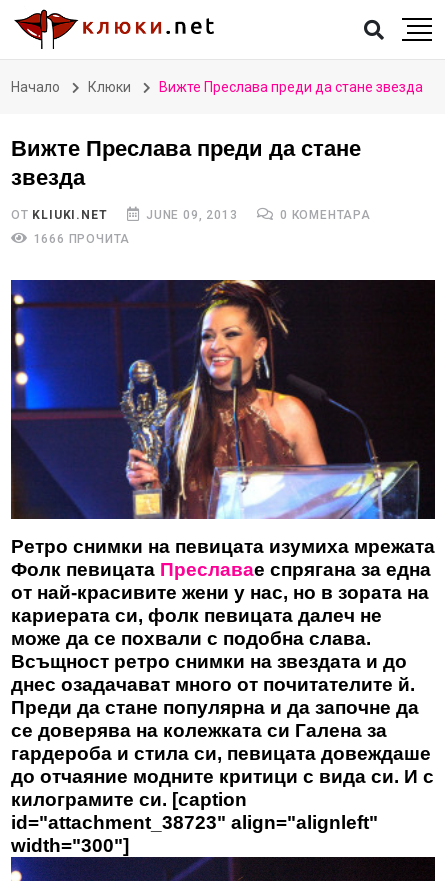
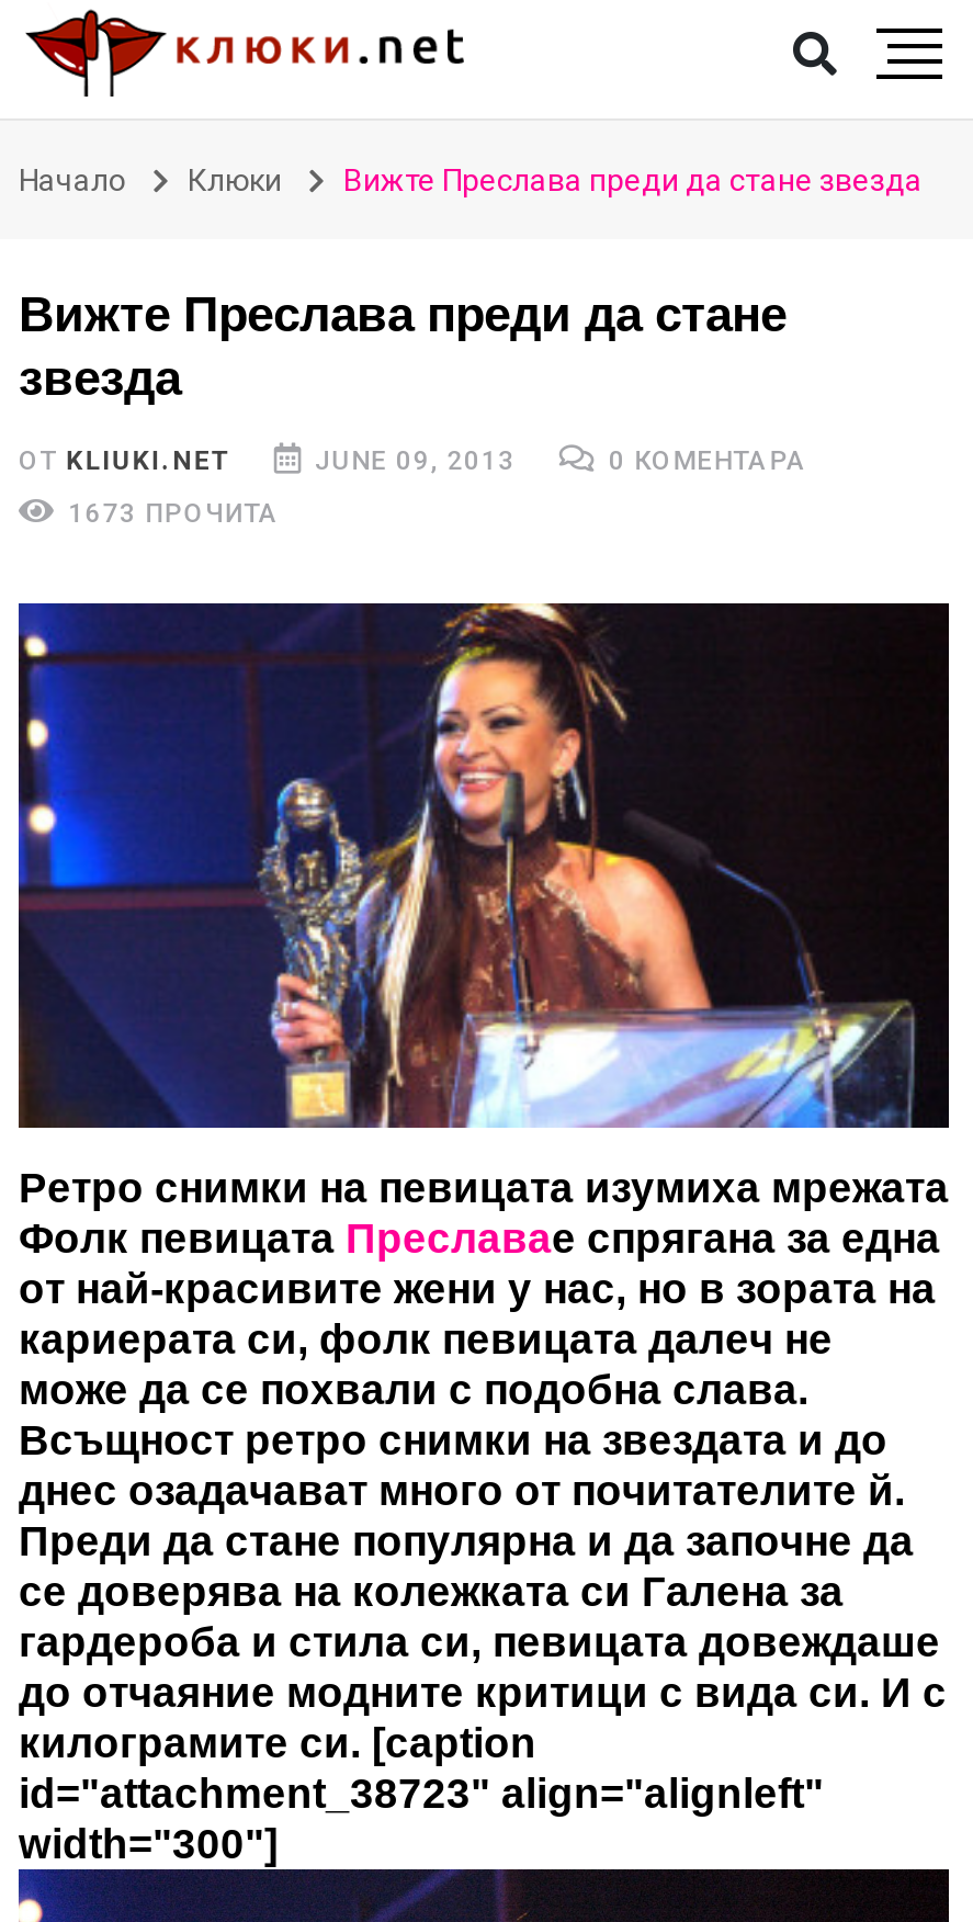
[30,232,130,246] 1666 ПРОЧИТА -> [60,498,280,529] 1673 ПРОЧИТА

